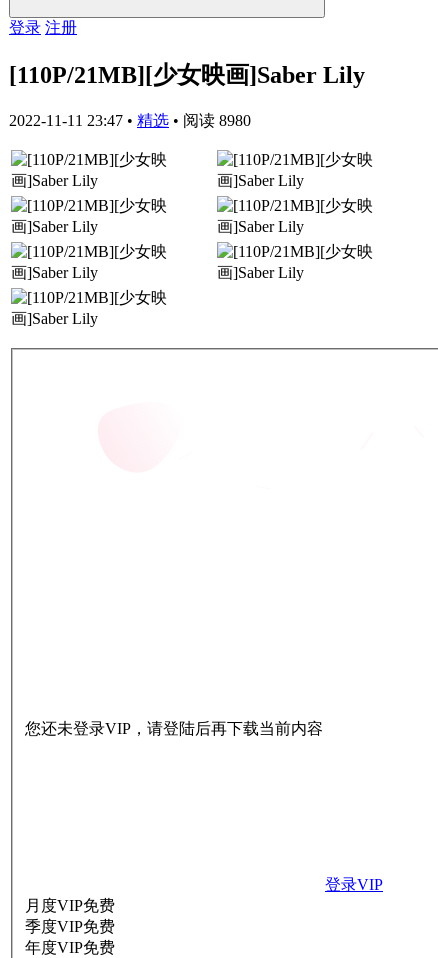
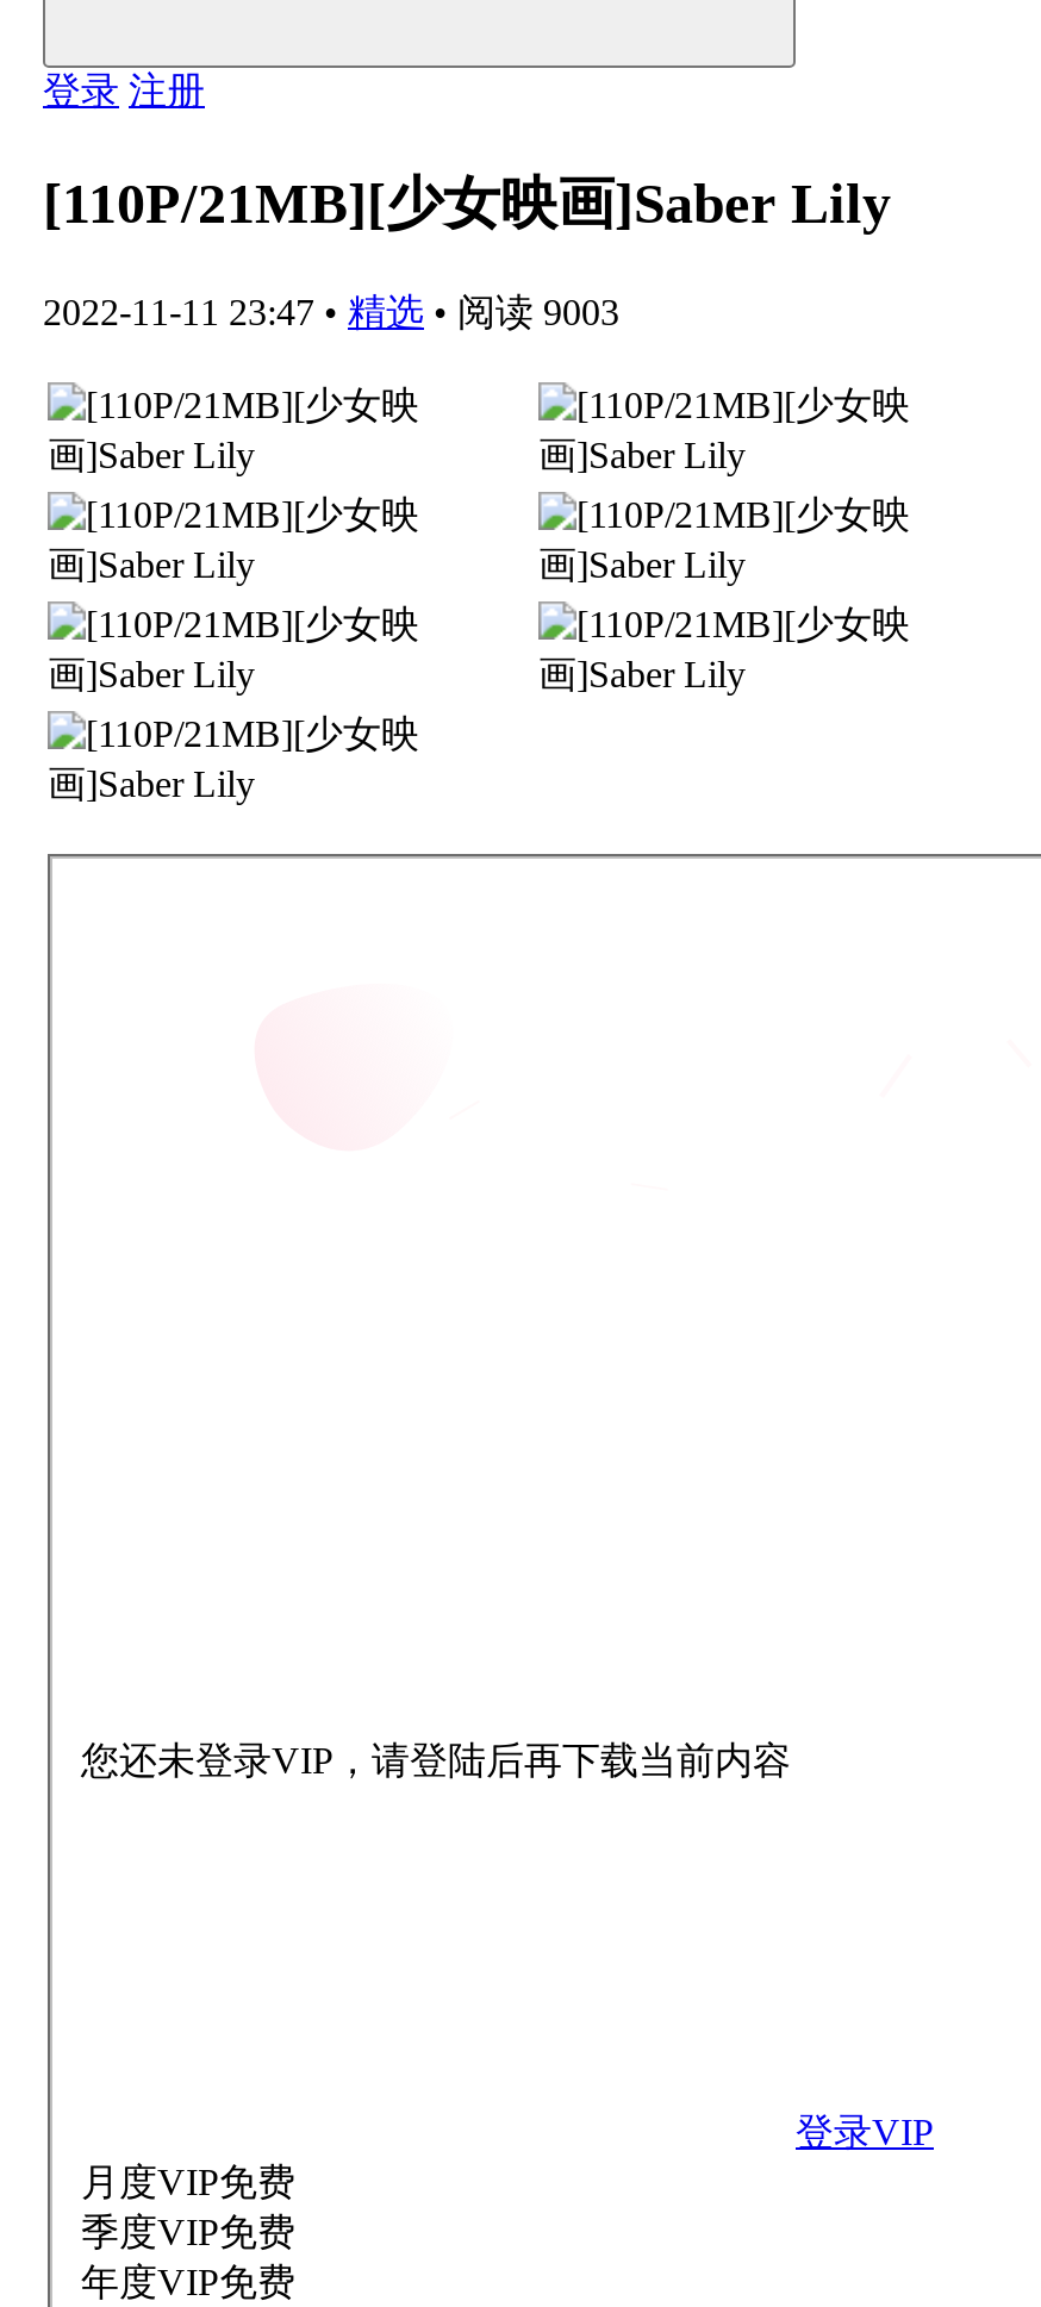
[9,112,251,129] 2022-11-11 23:47 • 精选 • 阅读 8980 -> [43,291,619,332] 2022-11-11 23:47 • 精选 • 阅读 9003

